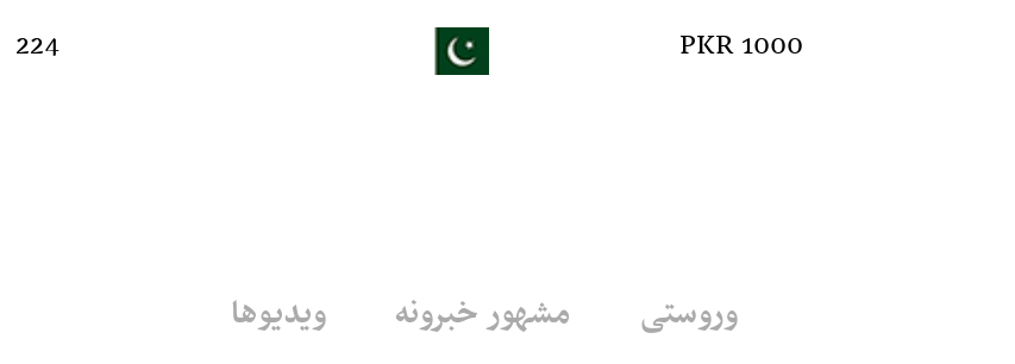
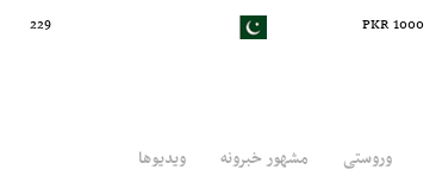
[15,20,58,68] 224 -> [30,12,51,36] 229

